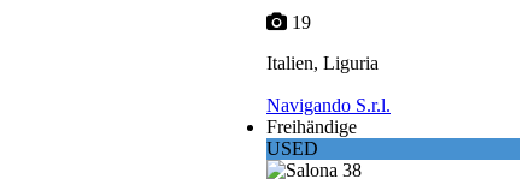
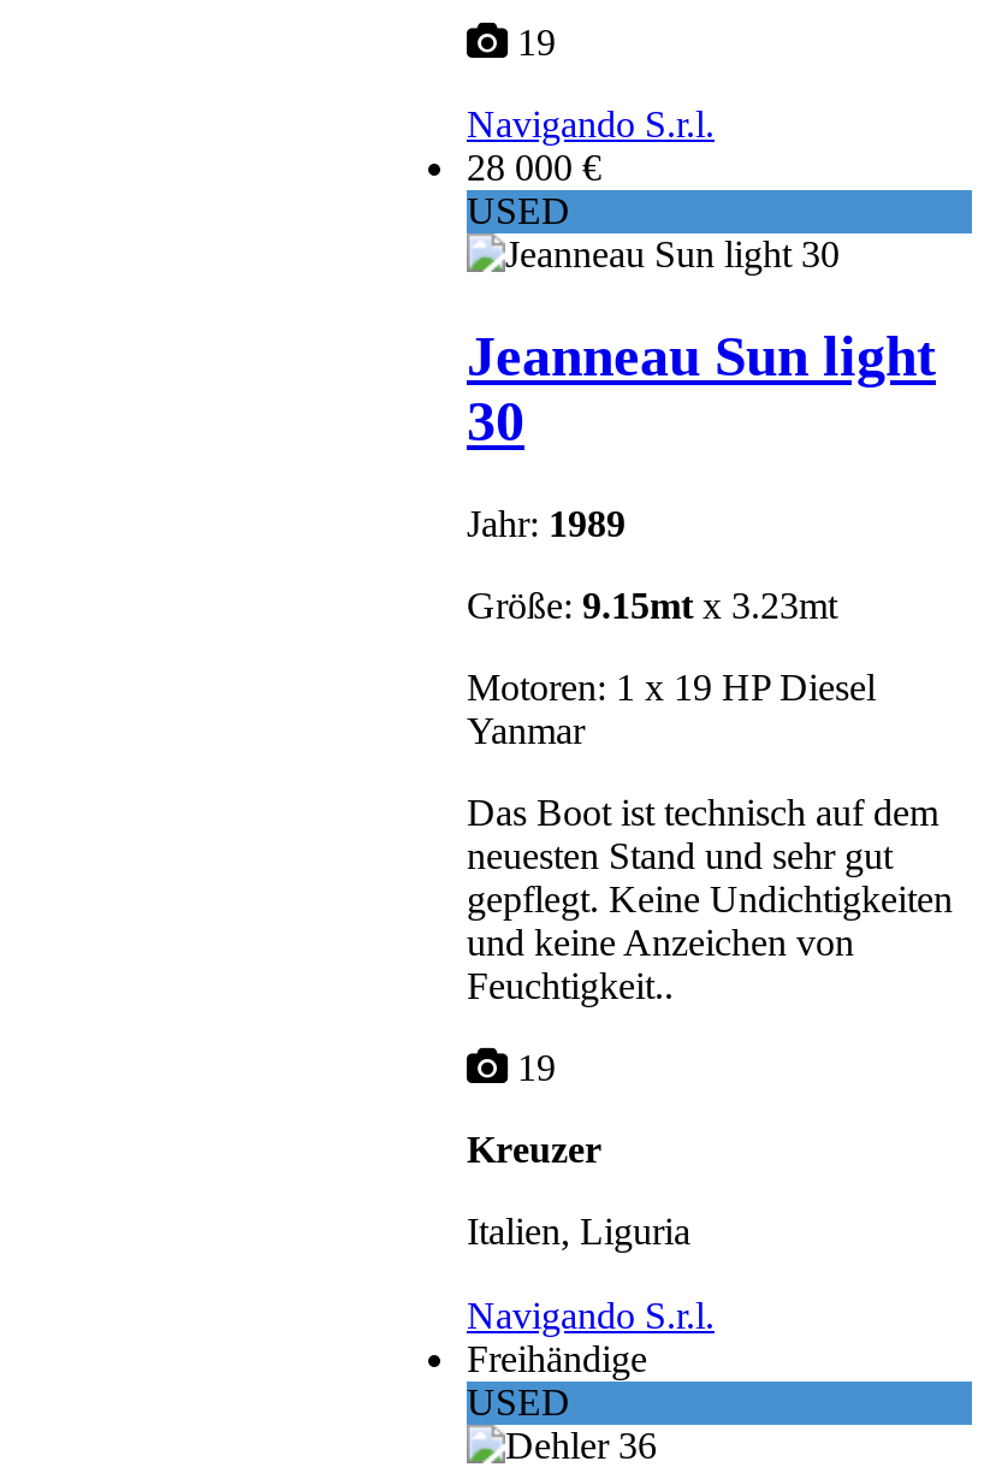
none -> [467,104,953,1170] Navigando S.r.l. | 28 000 € | USED | Jeanneau Sun light | 30 | Jahr: 1989 | Größe: 9.15mt x 3.23mt | Motoren: 1 x 19 HP Diesel | Yanmar | Das Boot ist technisch auf dem | neuesten Stand und sehr gut | gepflegt. Keine Undichtigkeiten | und keine Anzeichen von | Feuchtigkeit.. | 19 | Kreuzer

